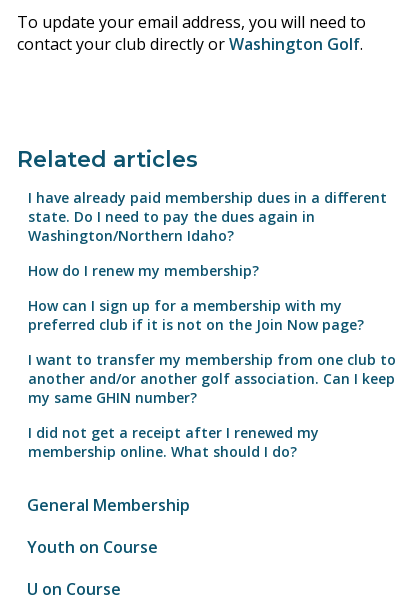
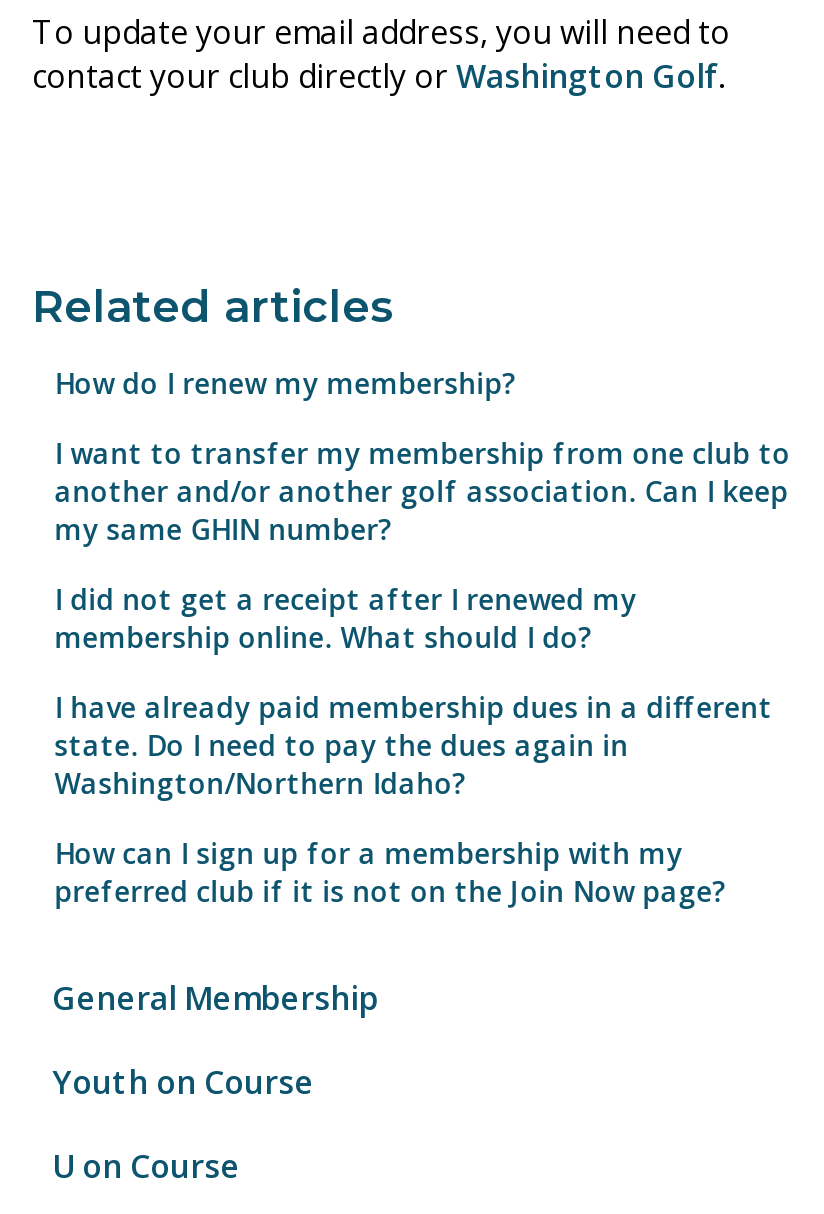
moved [28,188,387,245] -> [54,689,772,803]: I have already paid membership dues in a different | state. Do I need to pay the dues again in | Washington/Northern Idaho?
moved [28,261,259,280] -> [54,365,516,403]: How do I renew my membership?
moved [28,296,364,334] -> [54,835,726,911]: How can I sign up for a membership with my | preferred club if it is not on the Join Now page?
moved [28,350,396,461] -> [54,435,790,657]: I want to transfer my membership from one club to | another and/or another golf association. Can I keep | my same GHIN number? | I did not get a receipt after I renewed my | membership online. What should I do?

